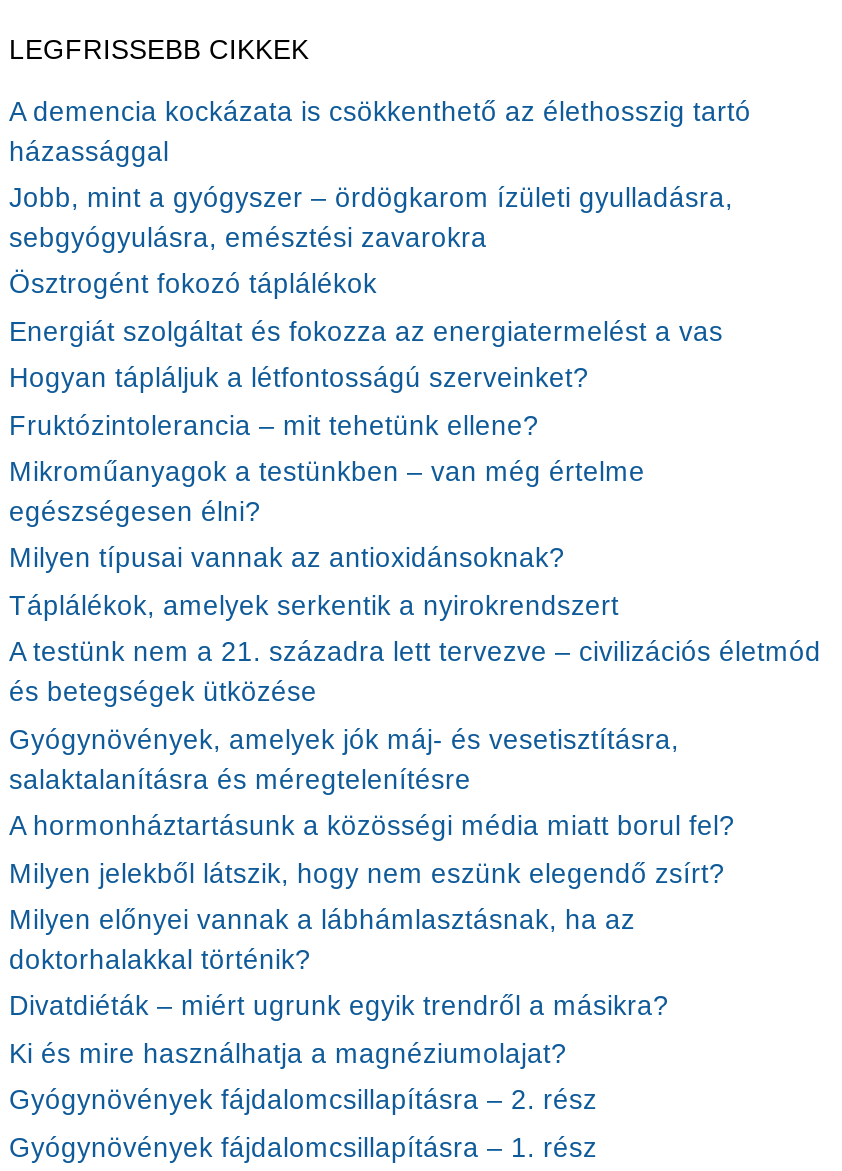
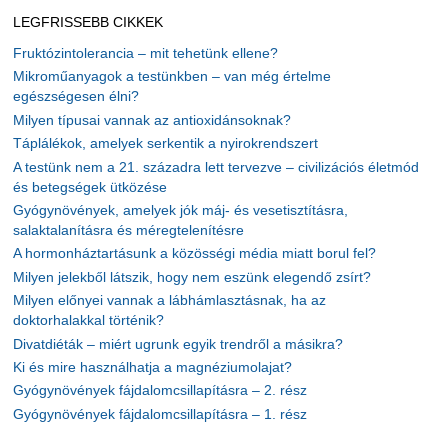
[9,96,751,393] A demencia kockázata is csökkenthető az élethosszig tartó | házassággal | Jobb, mint a gyógyszer – ördögkarom ízületi gyulladásra, | sebgyógyulásra, emésztési zavarokra | Ösztrogént fokozó táplálékok | Energiát szolgáltat és fokozza az energiatermelést a vas | Hogyan tápláljuk a létfontosságú szerveinket? -> none

